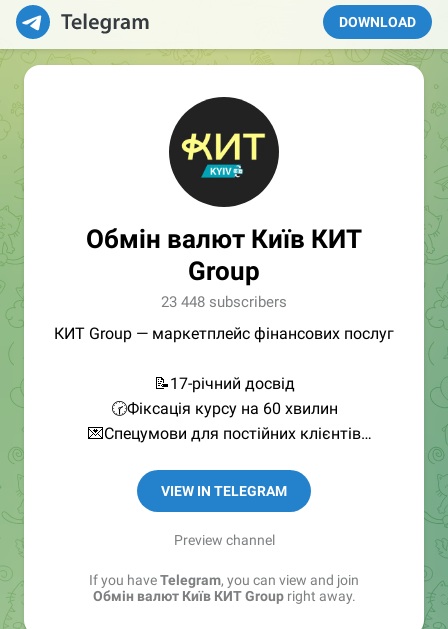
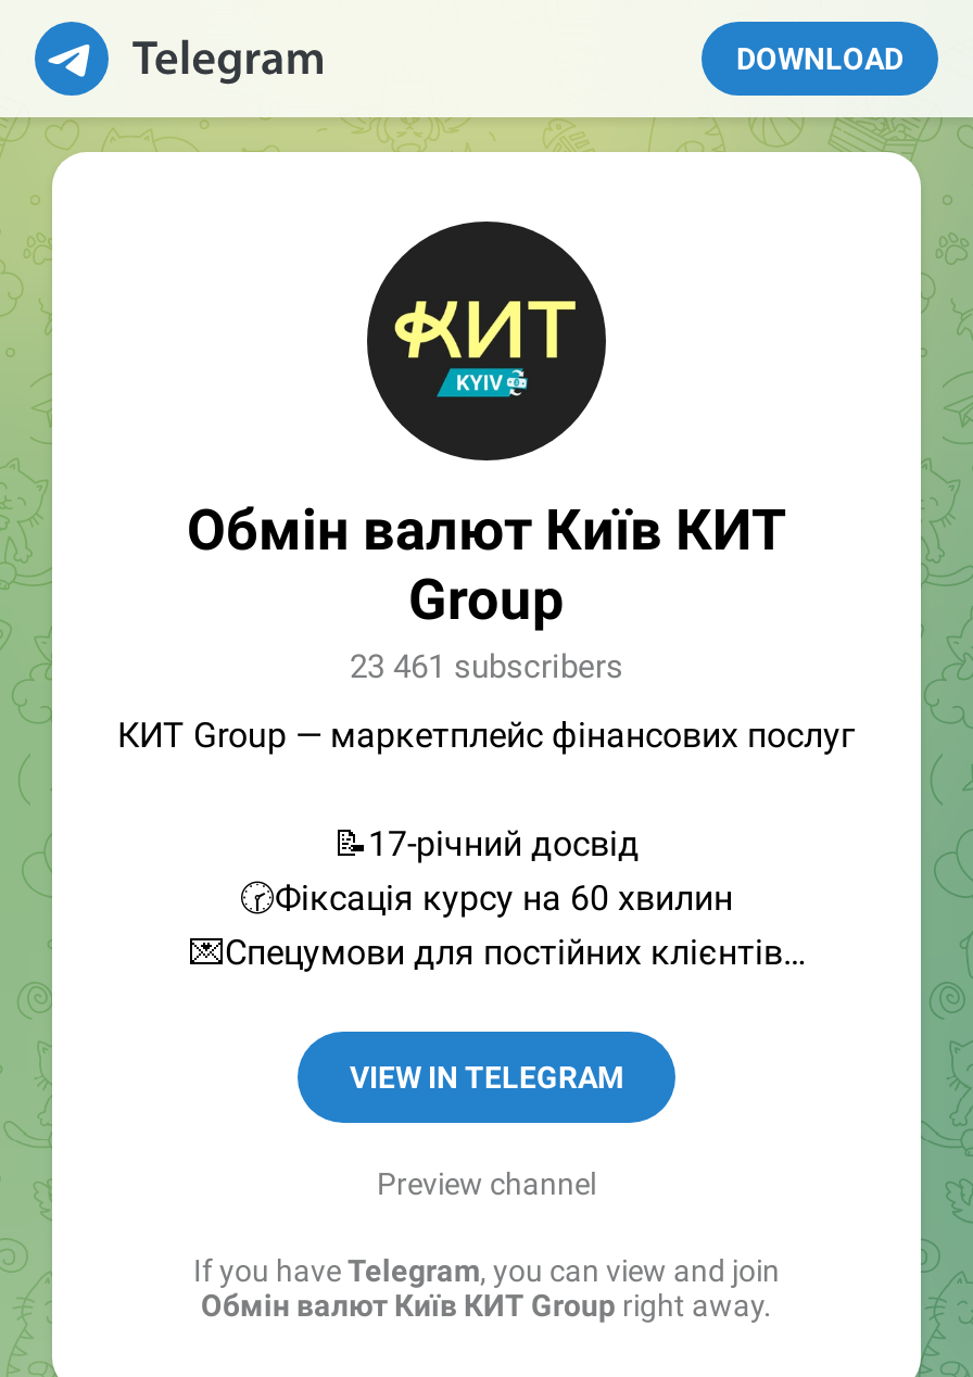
[161,293,287,311] 23 448 subscribers -> [350,647,623,686] 23 461 subscribers

